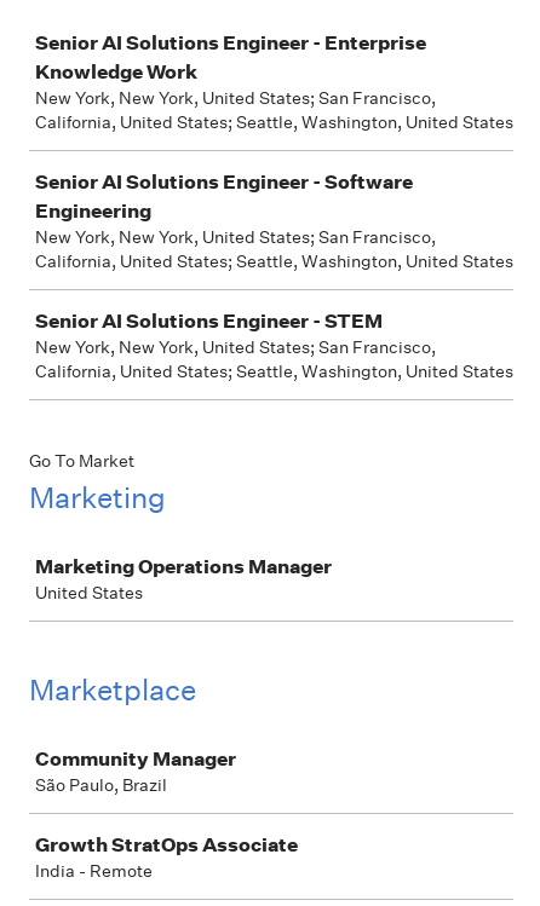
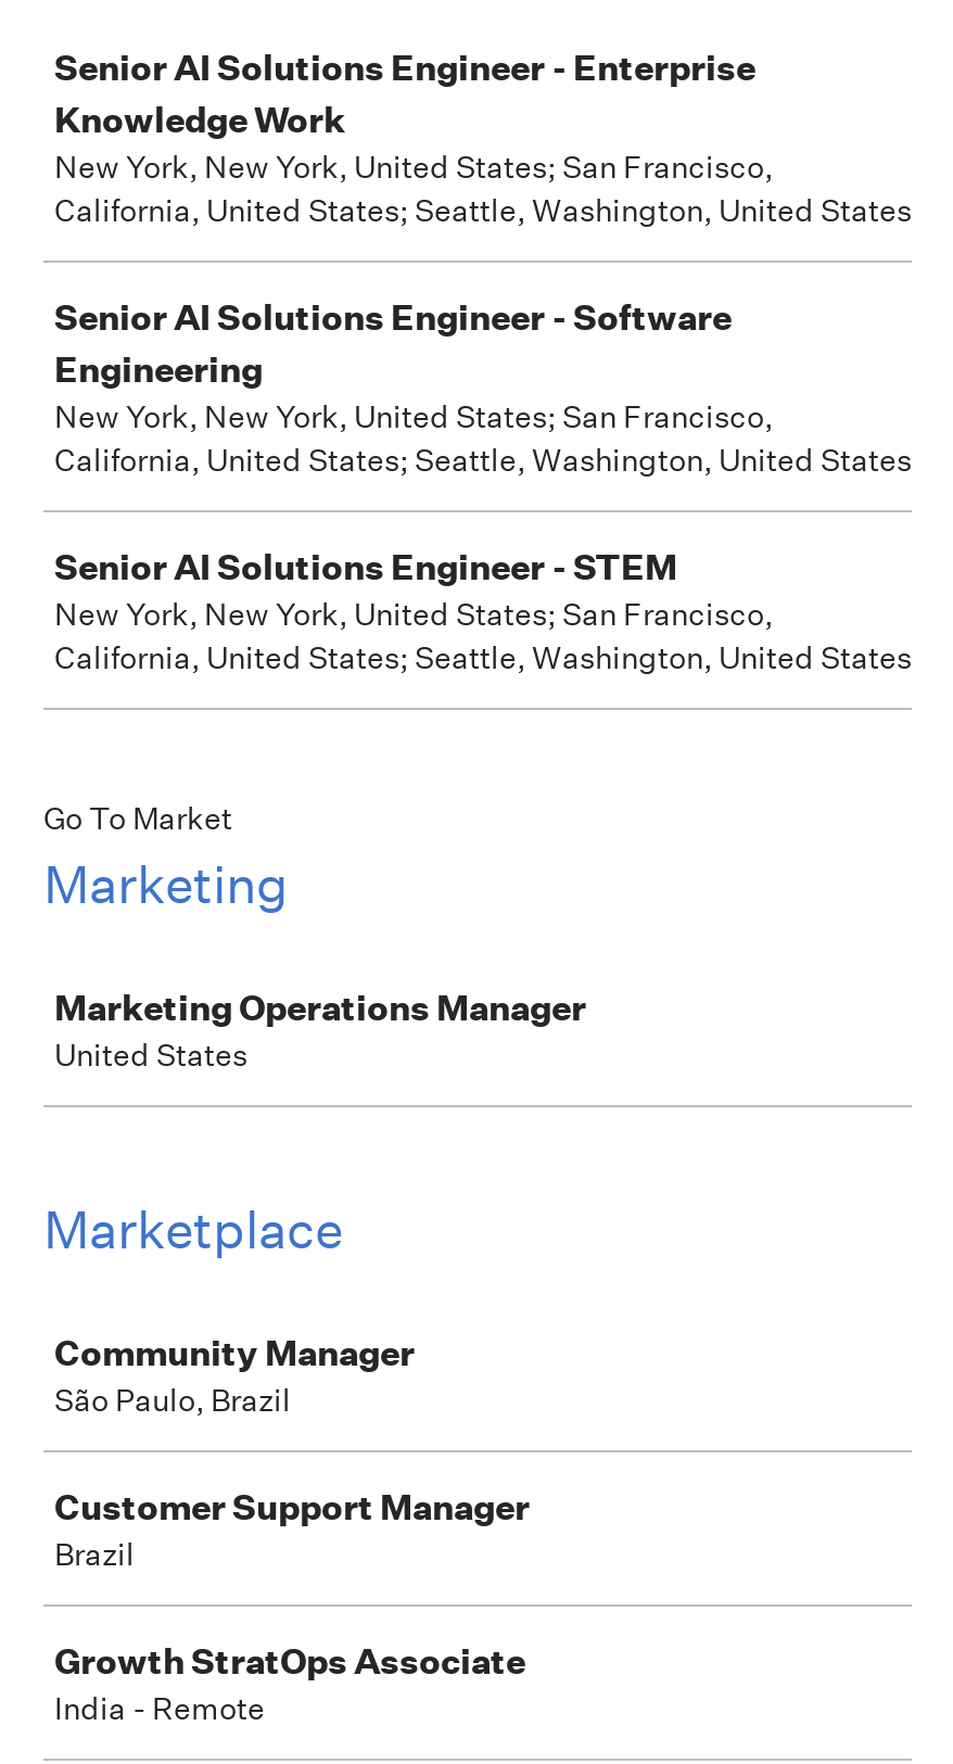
none -> [54,1485,530,1574] Customer Support Manager | Brazil

